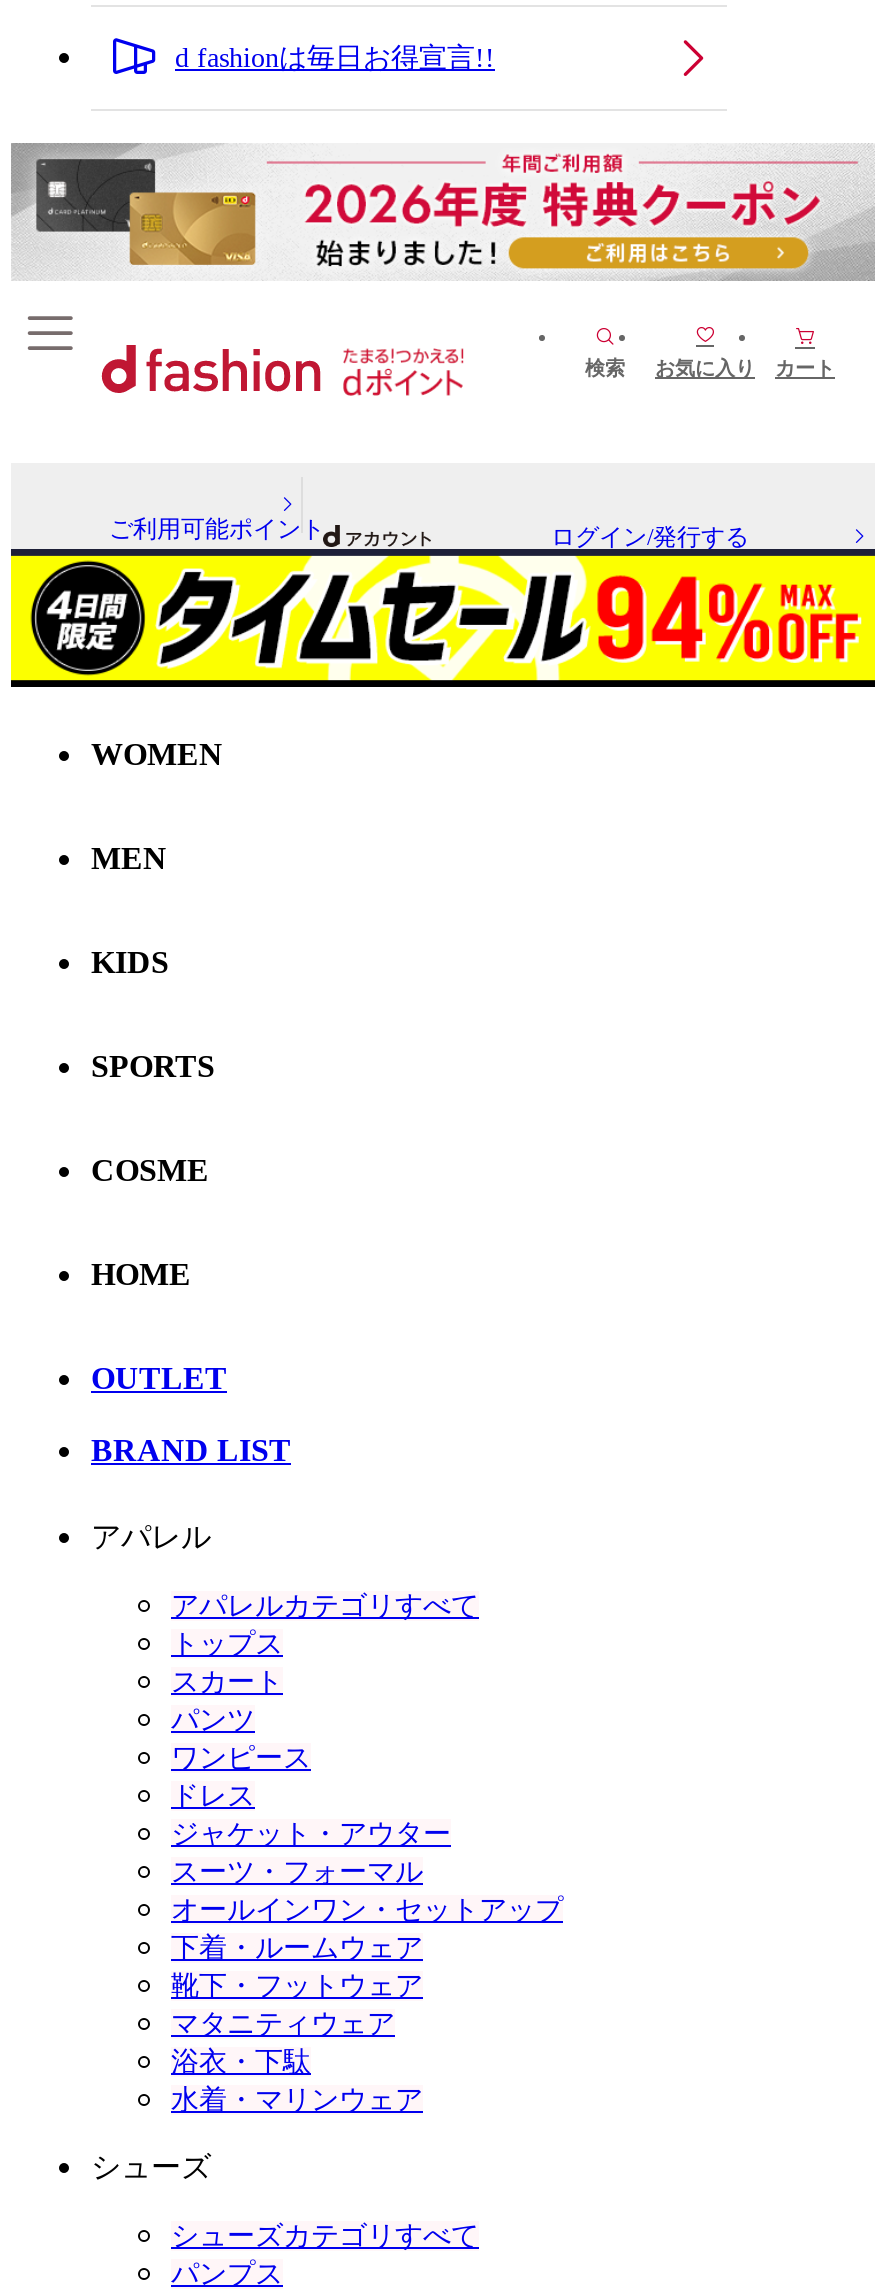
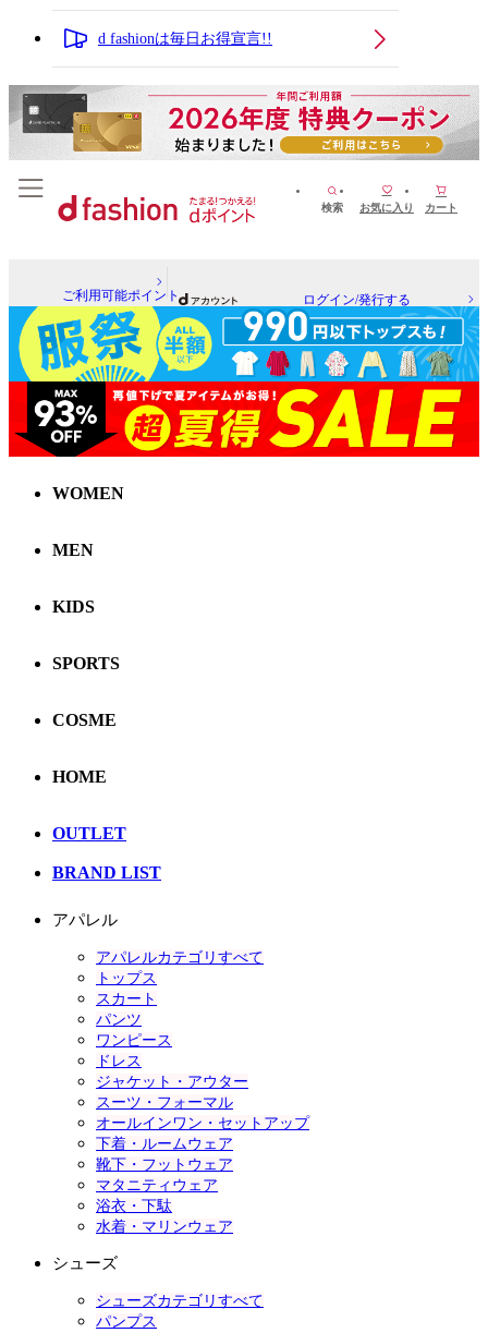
[9,547,877,689] [image] -> [8,305,480,458] [image]

